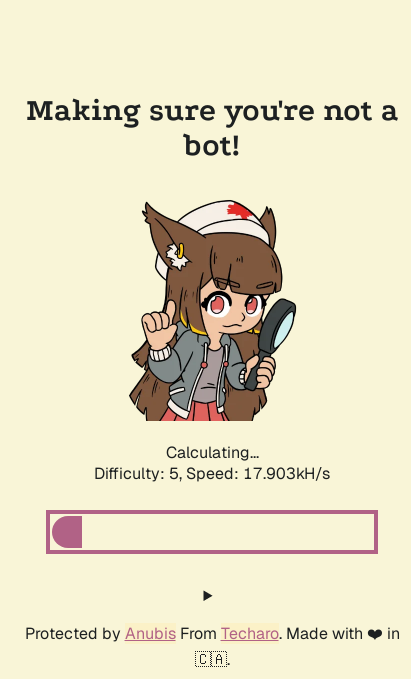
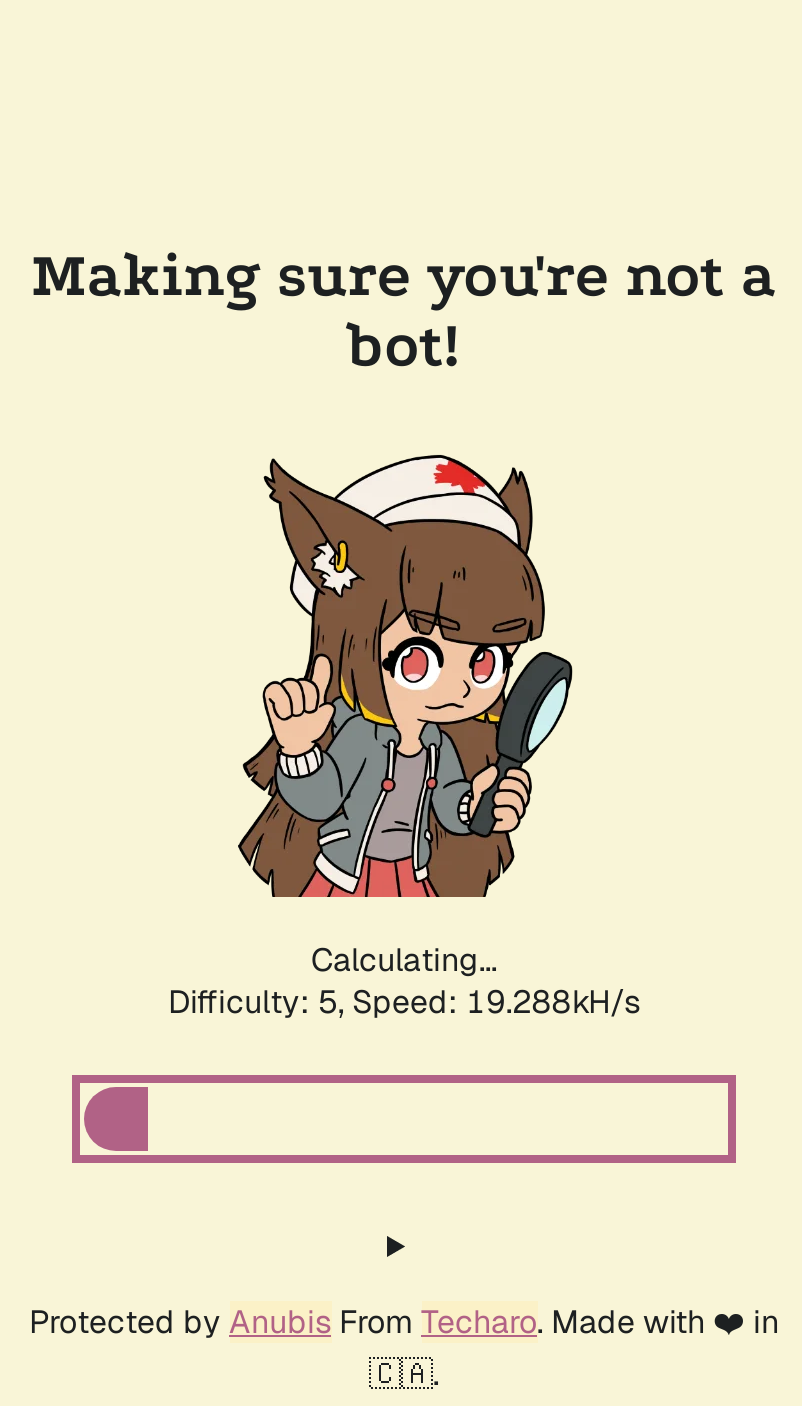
[94,463,330,484] Difficulty: 5, Speed: 17.903kH/s -> [168,981,640,1023] Difficulty: 5, Speed: 19.288kH/s

